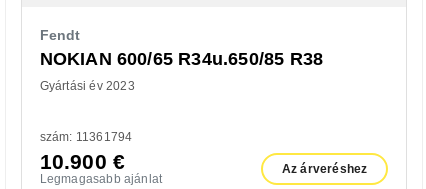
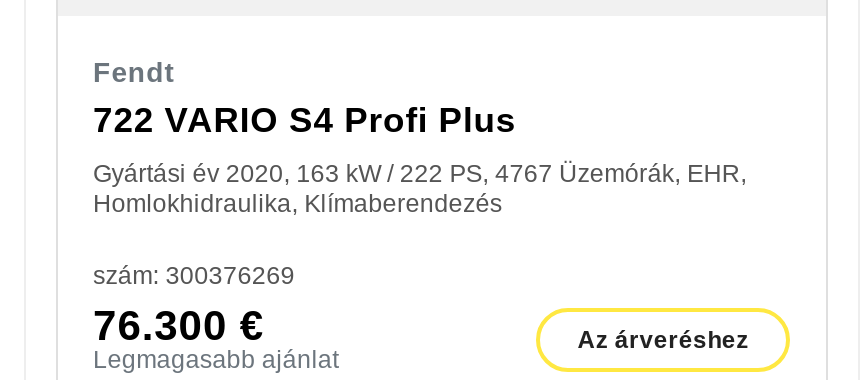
[39,48,323,68] NOKIAN 600/65 R34u.650/85 R38 -> [93,99,516,139] 722 VARIO S4 Profi Plus
[39,78,135,92] Gyártási év 2023 -> [93,159,740,217] Gyártási év 2020 163 kW / 222 PS 4767 Üzemórák EHR | Homlokhidraulika Klímaberendezés
[39,129,132,172] szám: 11361794 | 10.900 € -> [93,261,295,347] szám: 300376269 | 76.300 €

